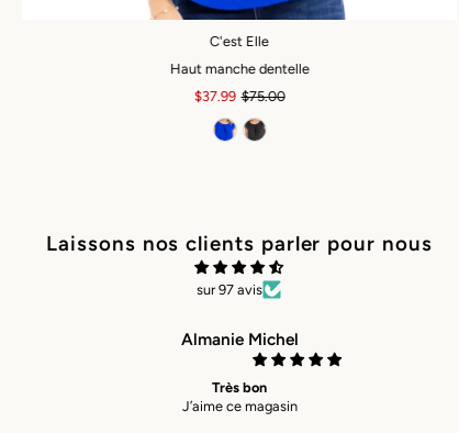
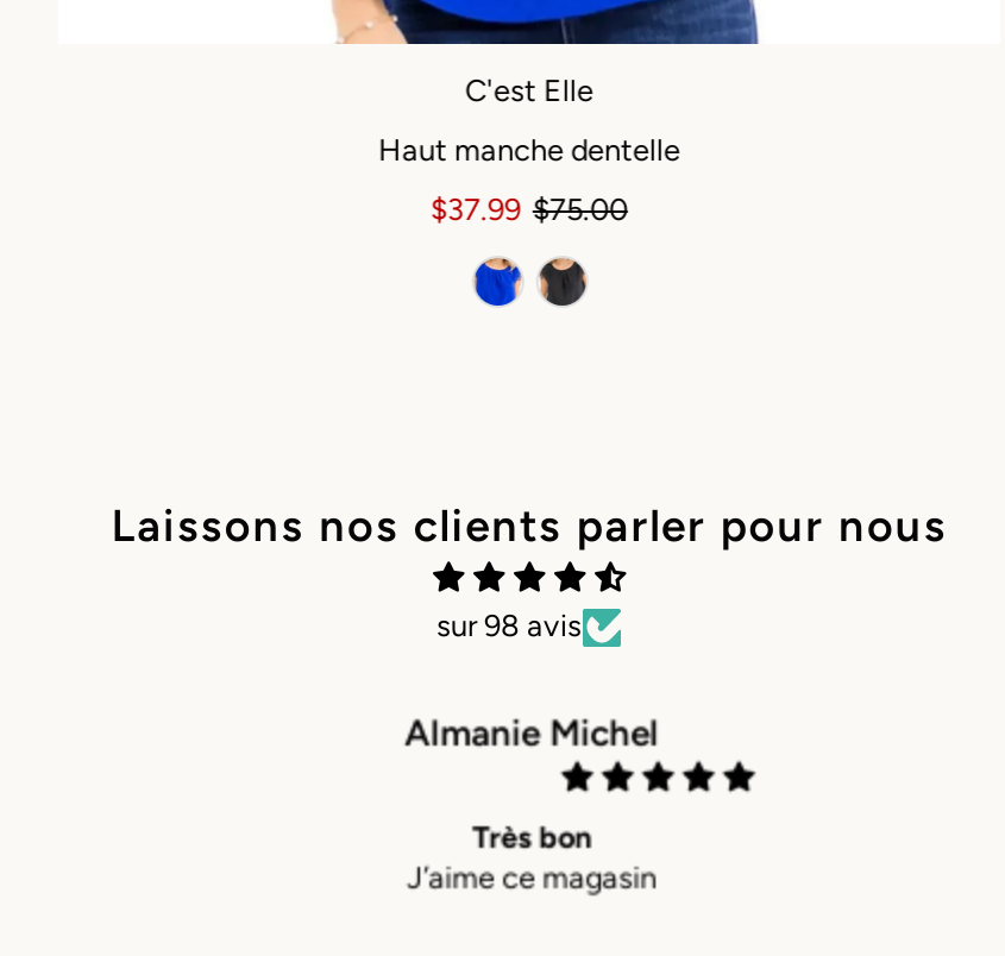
[197,281,263,297] sur 97 avis -> [436,608,582,644] sur 98 avis

